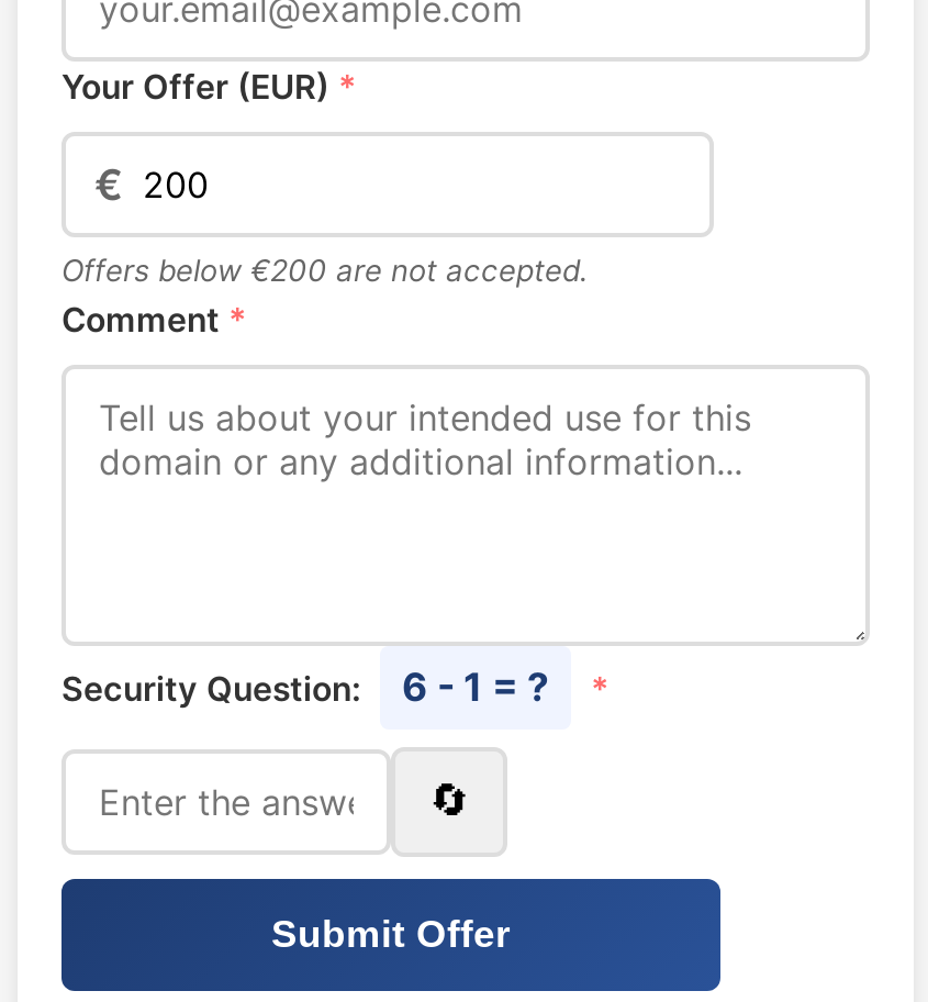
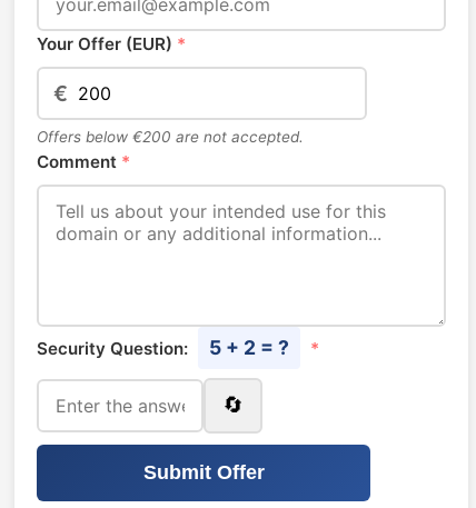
[402,664,549,710] 6 - 1 = ? -> [209,336,289,359] 5 + 2 = ?

